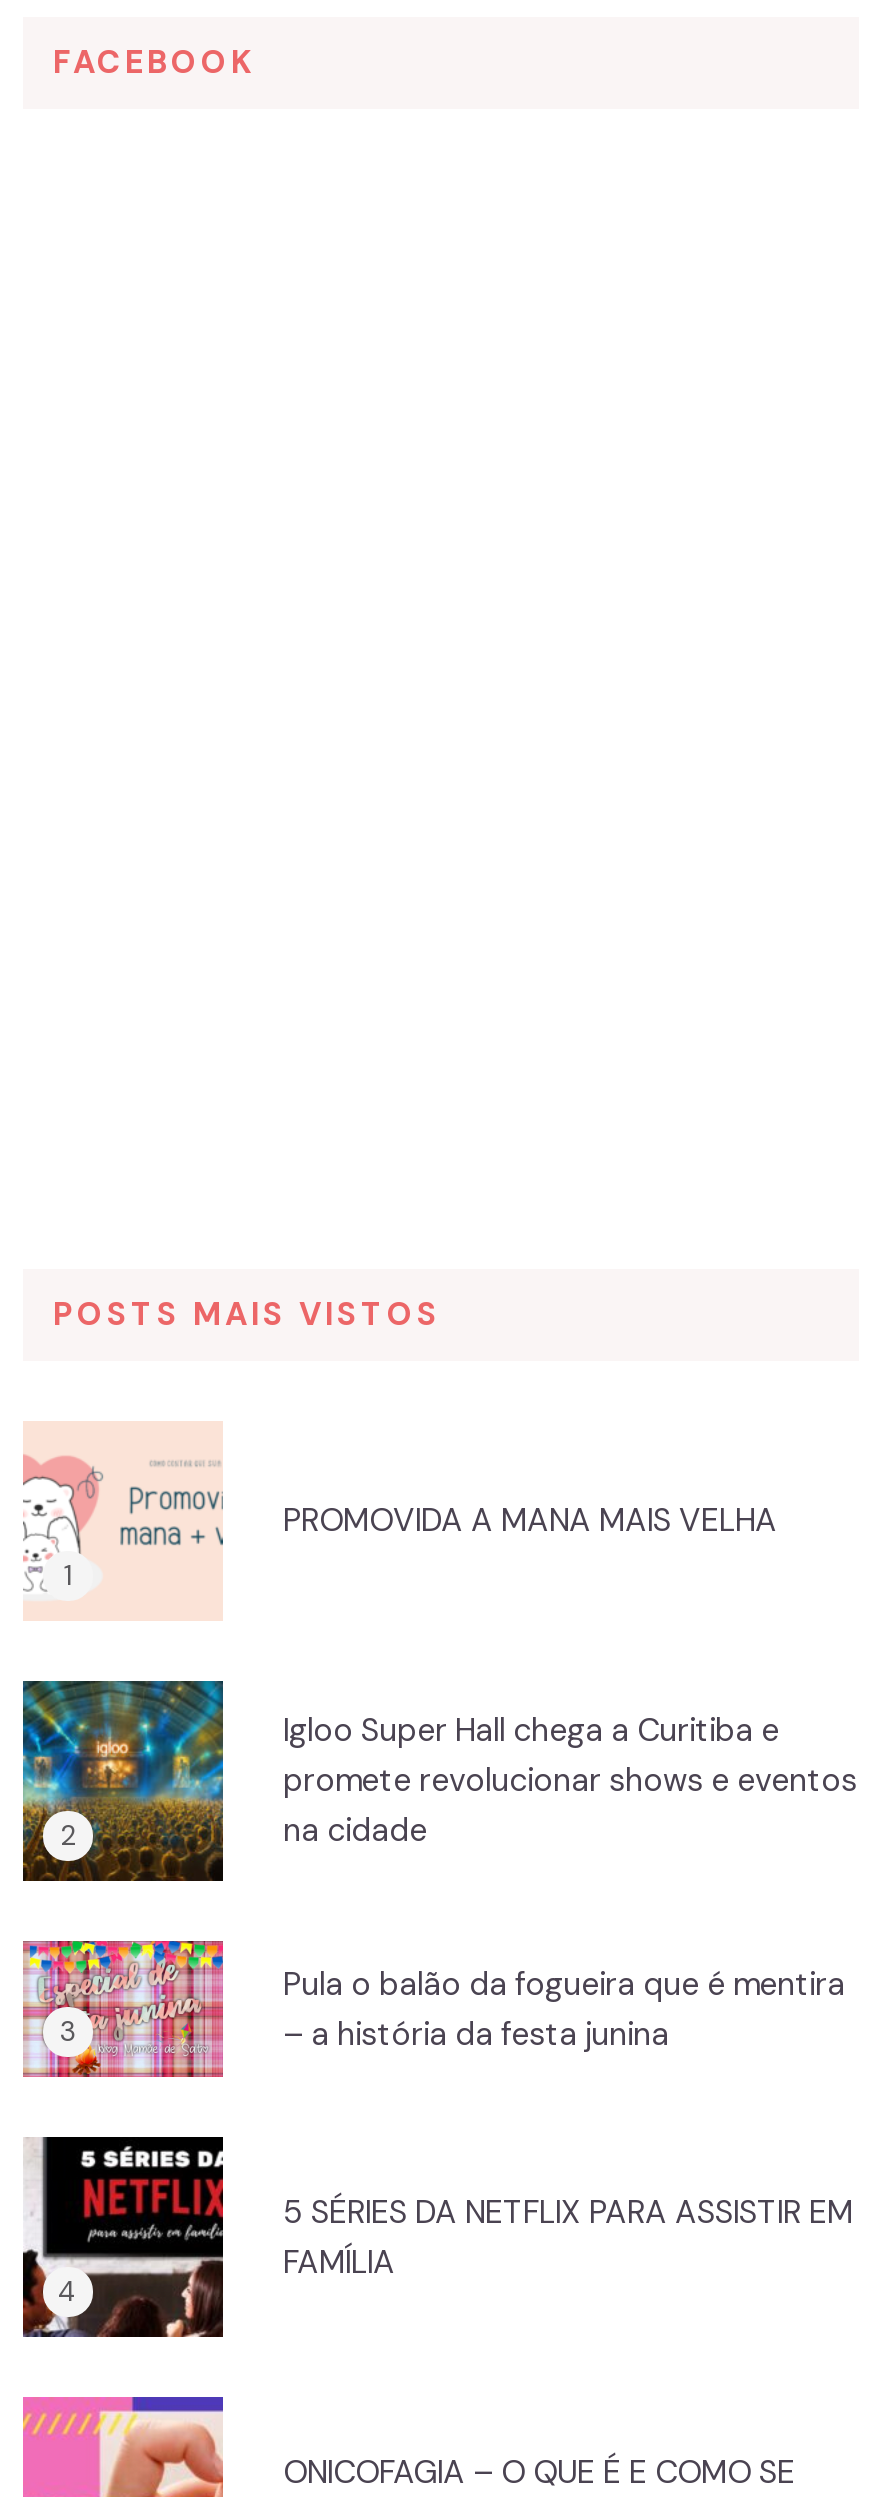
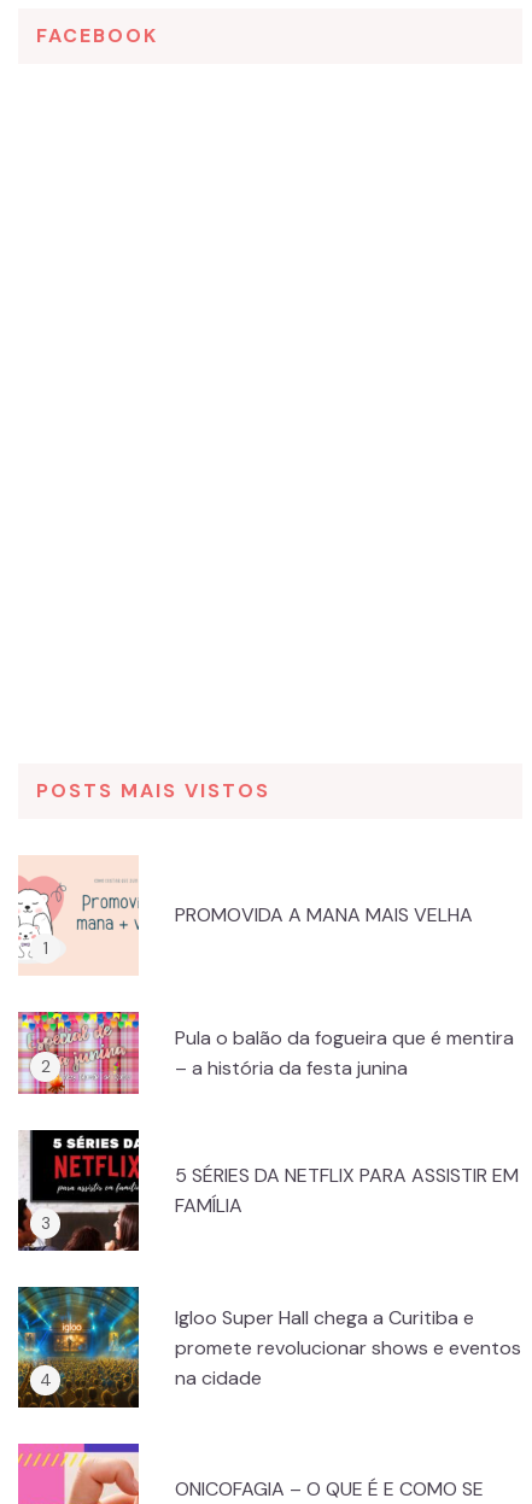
moved [21,1679,857,1883] -> [17,1286,521,1409]: [image] | Igloo Super Hall chega a Curitiba e | promete revolucionar shows e eventos | na cidade
moved [19,1937,853,2283] -> [16,1010,519,1218]: [image] | Pula o balão da fogueira que é mentira | – a história da festa junina | 5 SÉRIES DA NETFLIX PARA ASSISTIR EM | FAMÍLIA

